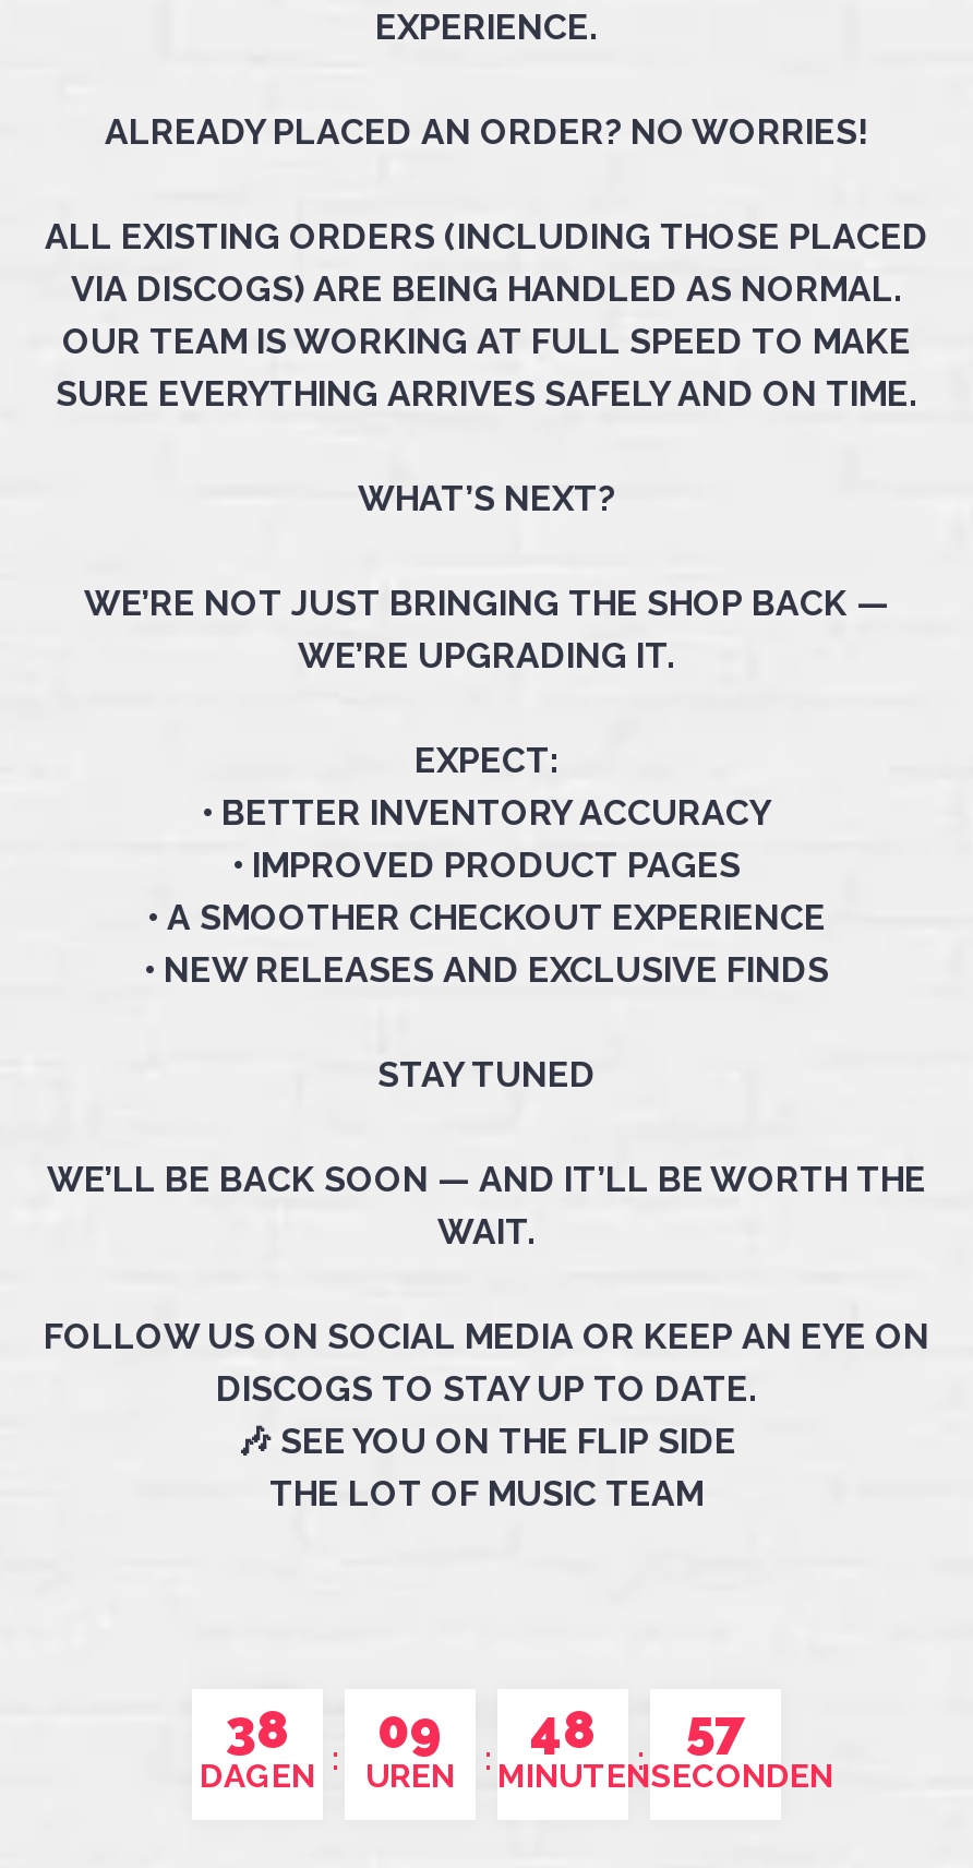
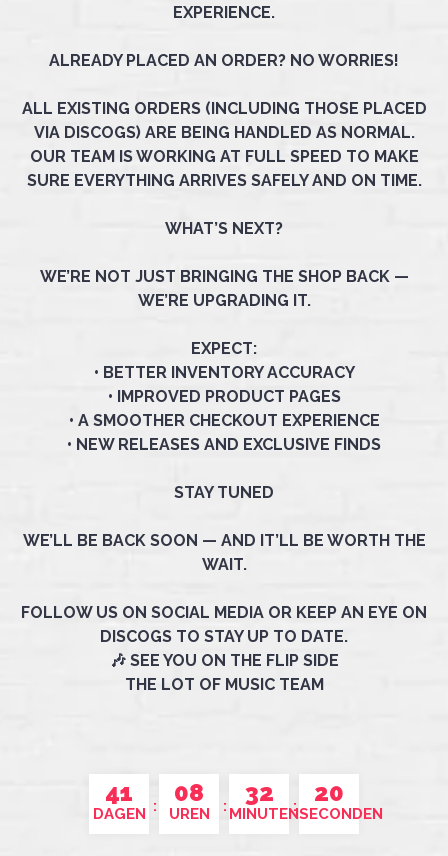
[226,1697,289,1761] 38 -> [105,778,133,807] 41
[377,1697,443,1761] 09 -> [174,778,204,807] 08
[530,1697,596,1761] 48 -> [244,778,273,807] 32
[686,1697,745,1761] 57 -> [314,778,344,807] 20

